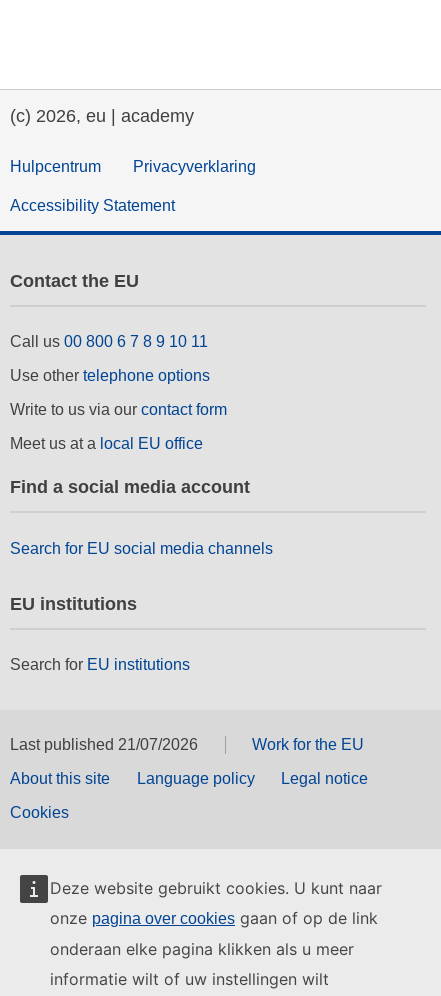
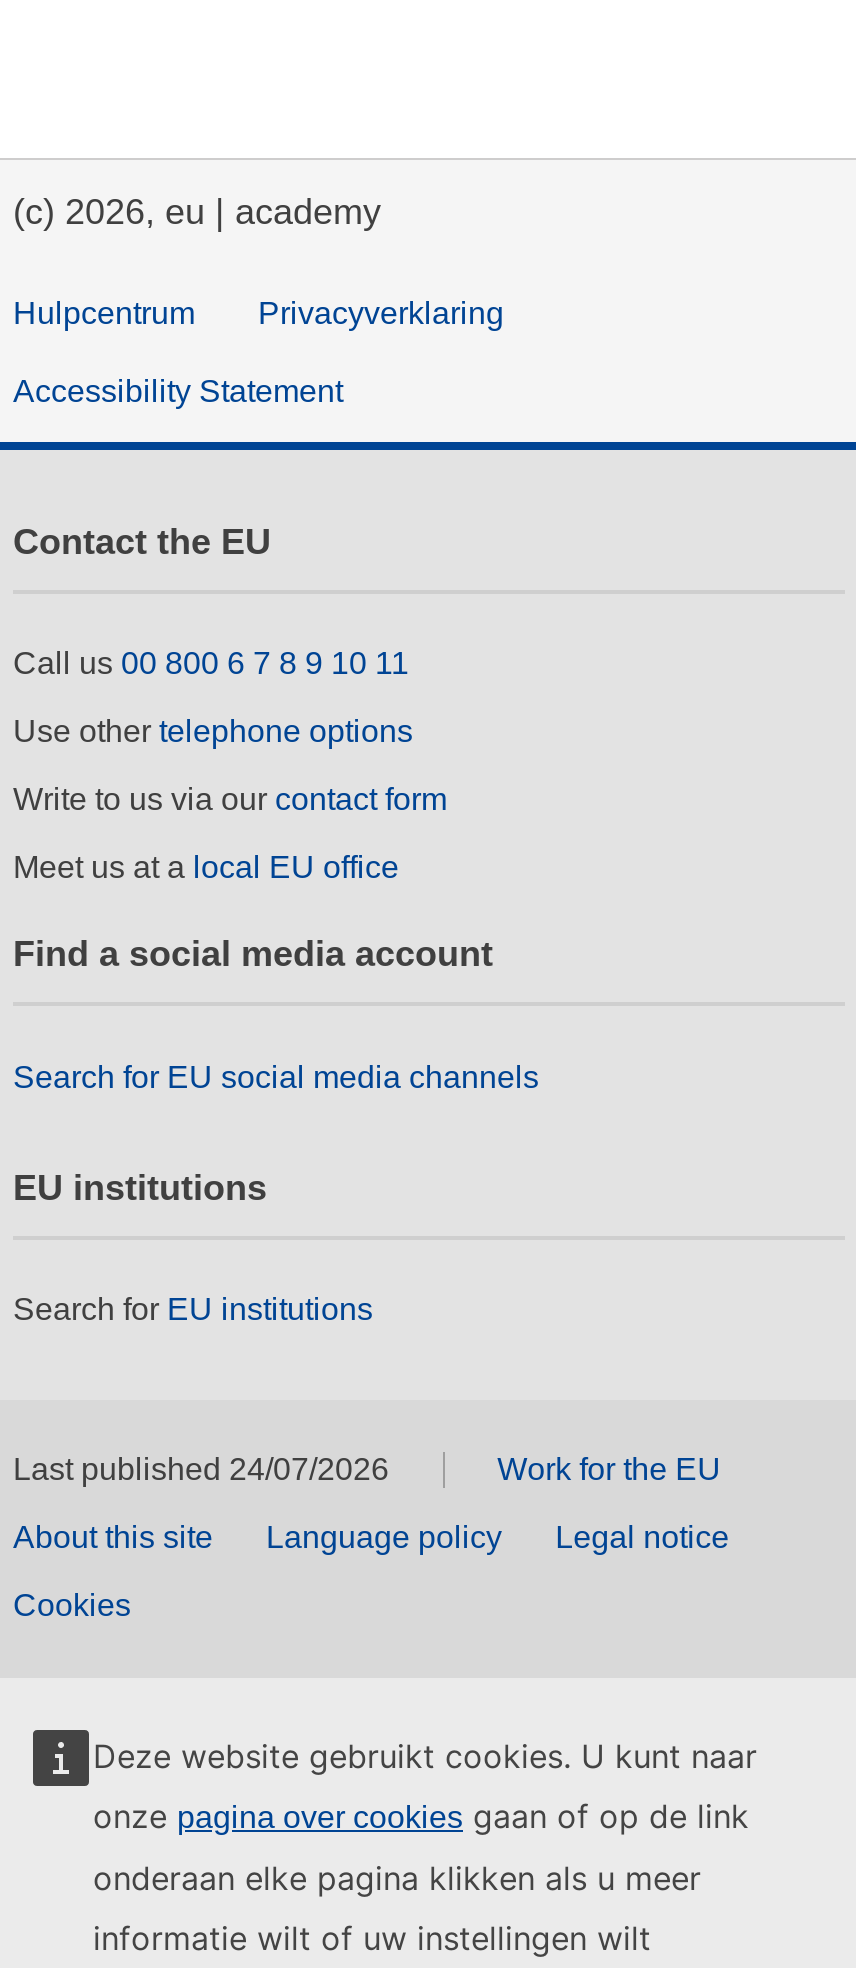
[10,736,198,753] Last published 21/07/2026 -> [13,1453,389,1487] Last published 24/07/2026

